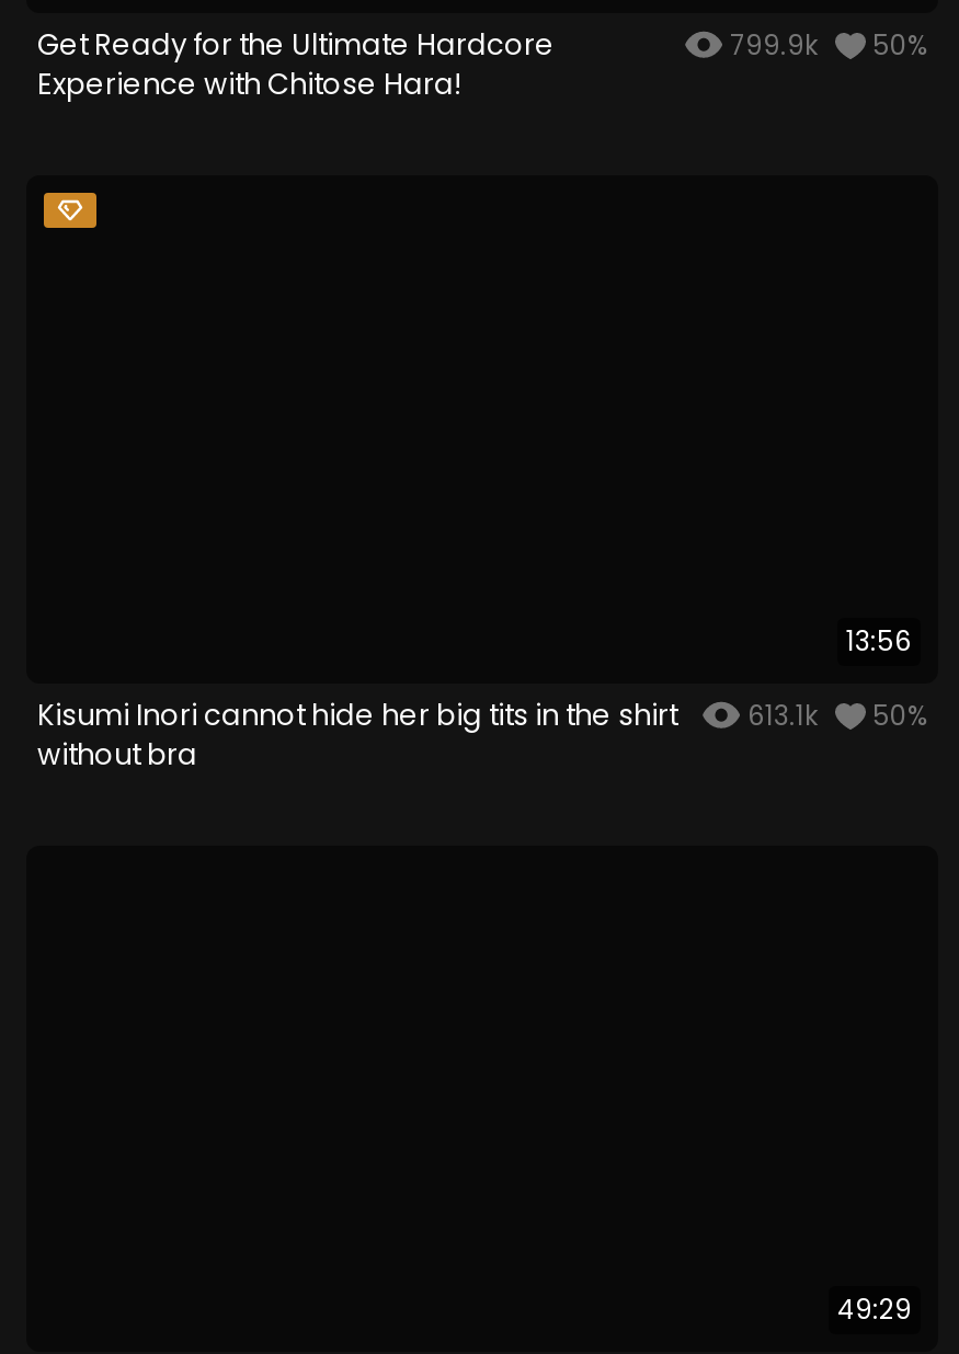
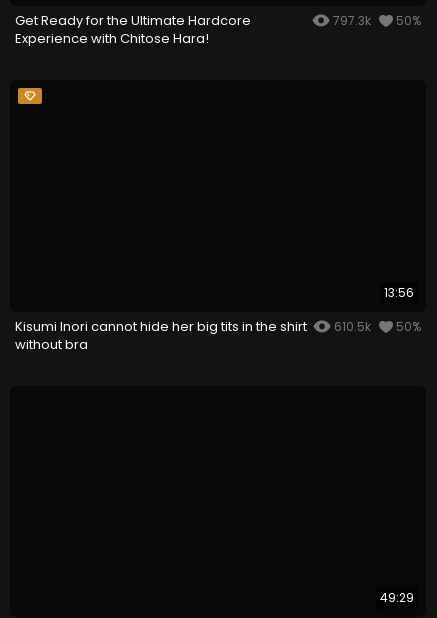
[723,25,927,63] 799.9k 50% -> [330,12,421,29] 797.3k 50%
[37,693,927,735] Kisumi Inori cannot hide her big tits in the shirt 613.1k 50% -> [15,316,421,335] Kisumi Inori cannot hide her big tits in the shirt 610.5k 50%

